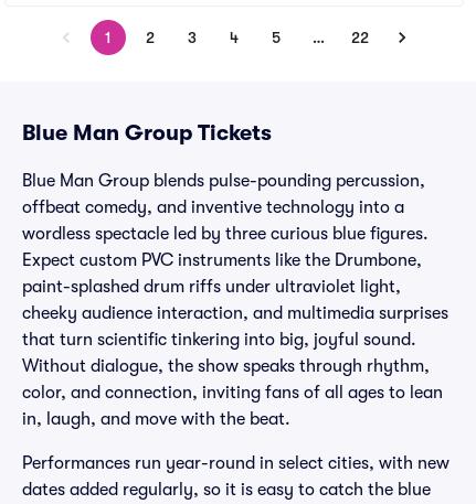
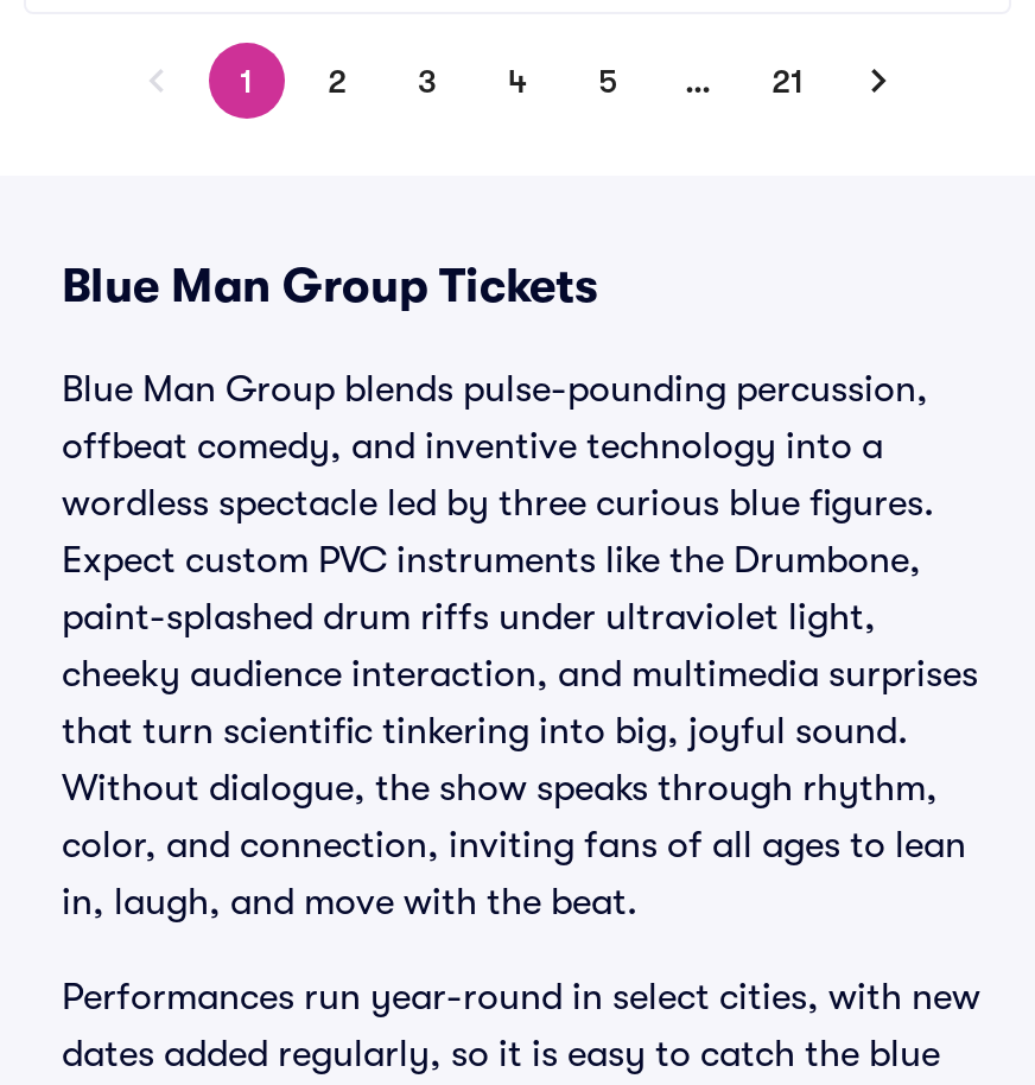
[351,29,369,46] 22 -> [772,62,805,100] 21

